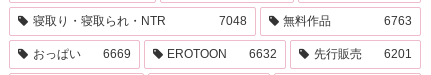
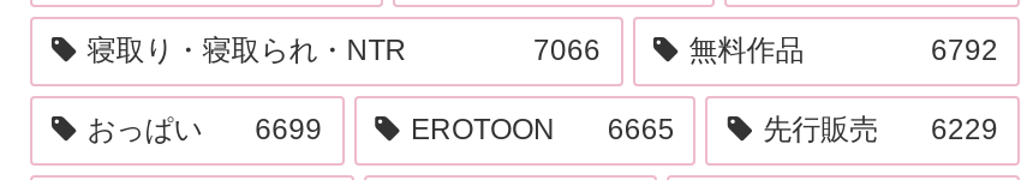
[218,14,246,28] 7048 -> [533,33,601,67] 7066
[384,14,412,28] 6763 -> [931,33,998,67] 6792
[33,47,131,61] おっぱい 6669 -> [87,112,322,146] おっぱい 6699
[167,47,277,61] EROTOON 6632 -> [411,112,675,146] EROTOON 6665
[314,47,412,61] 先行販売 6201 -> [763,112,998,146] 先行販売 6229

